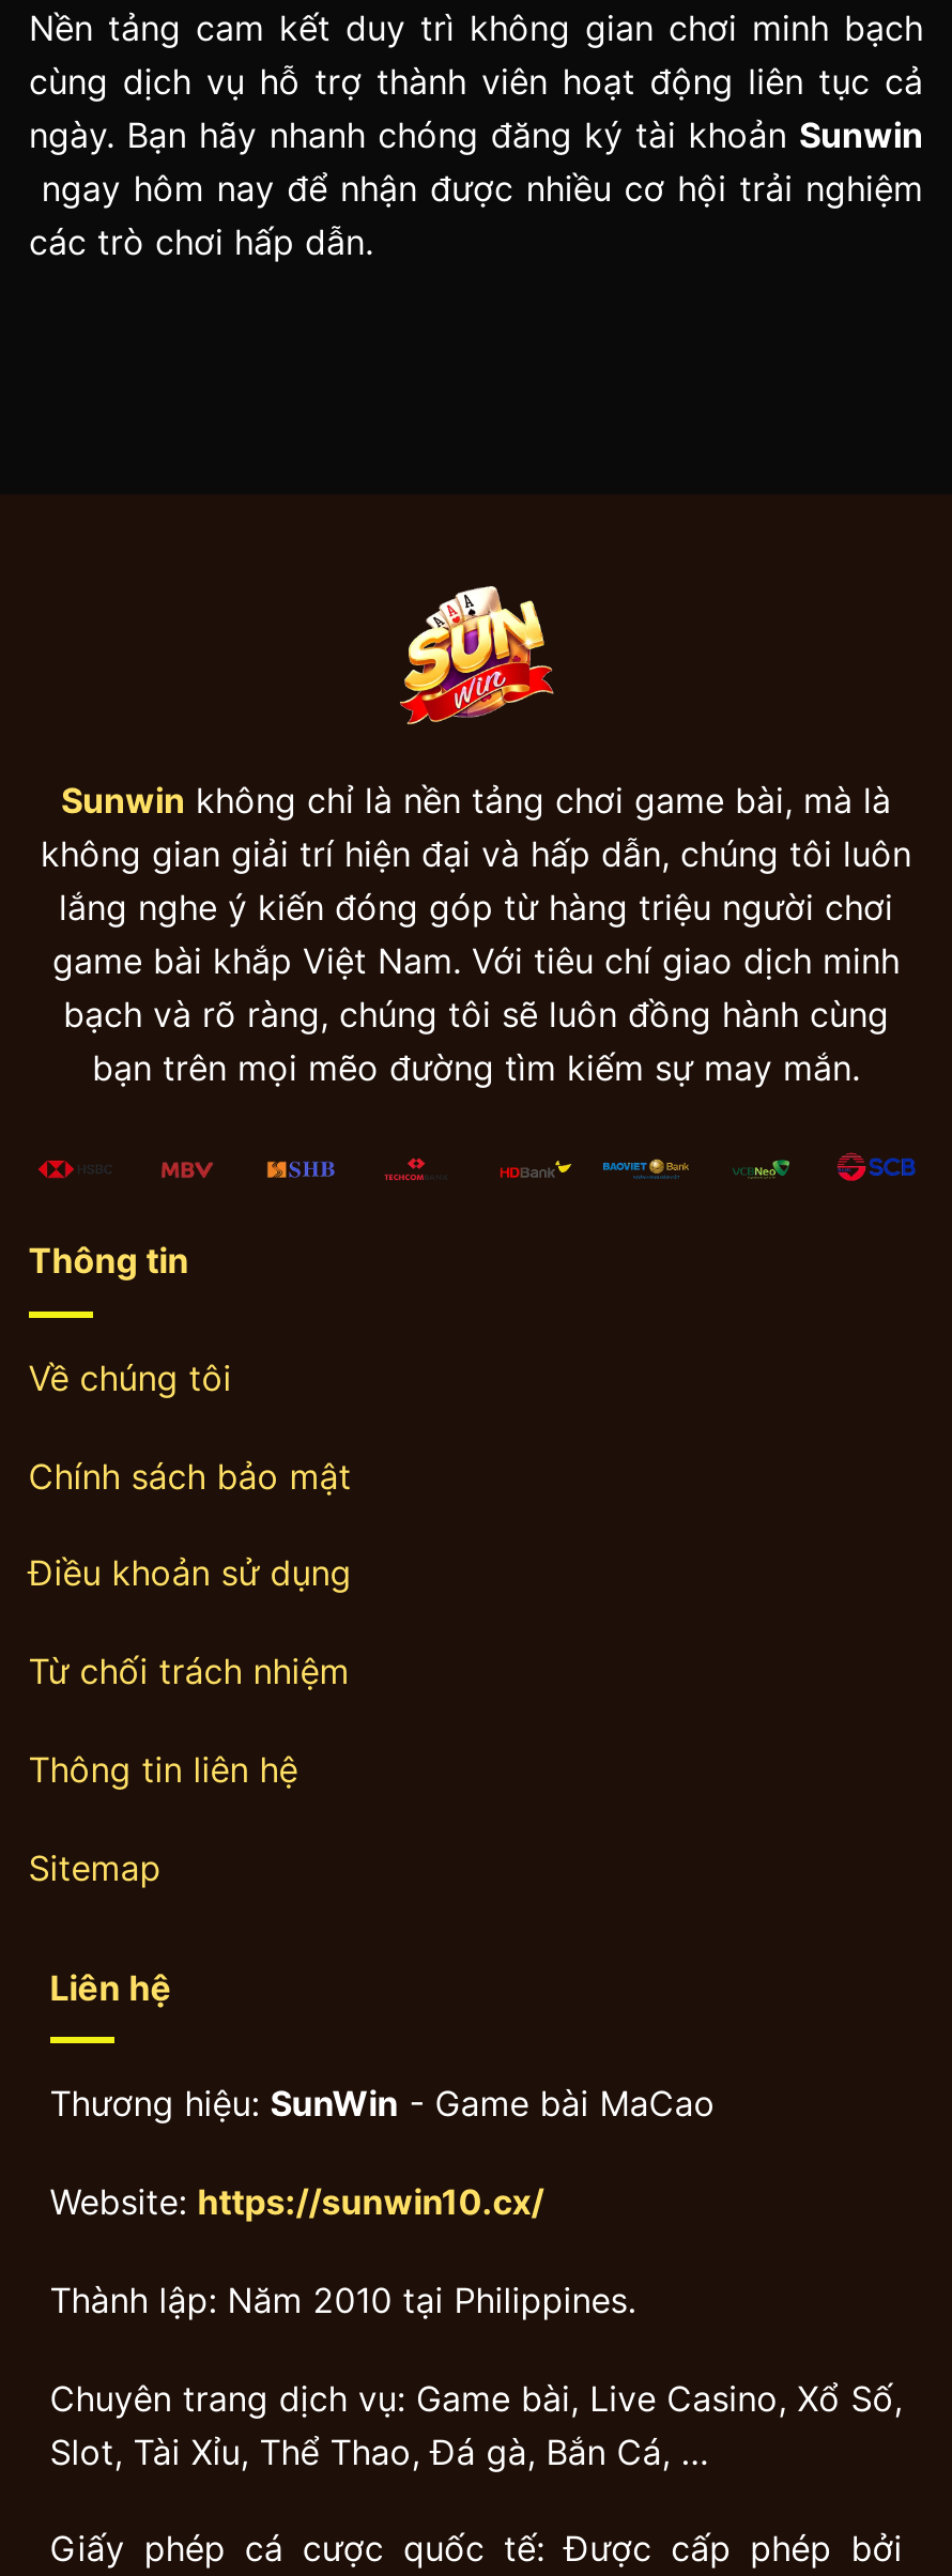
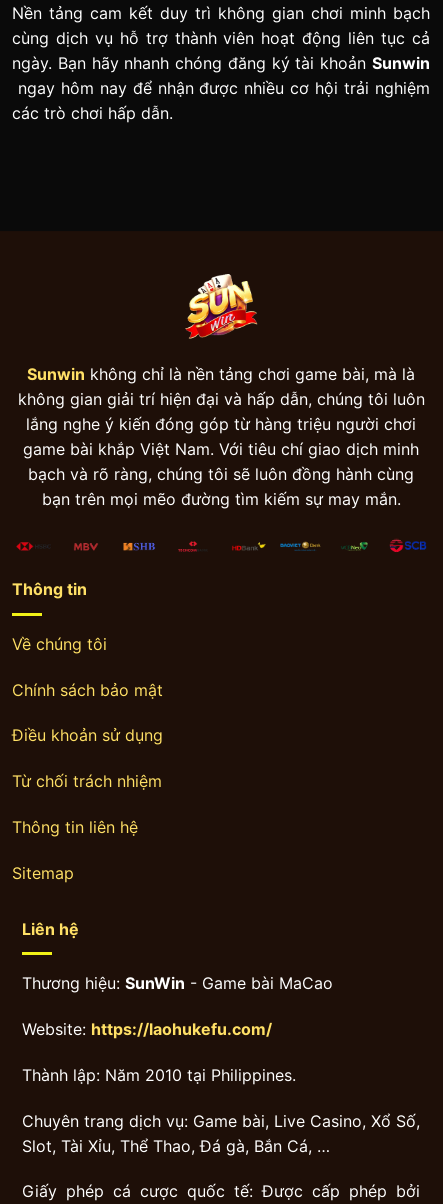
[50,2180,544,2223] Website: https://sunwin10.cx/ -> [22,1019,272,1039] Website: https://laohukefu.com/

